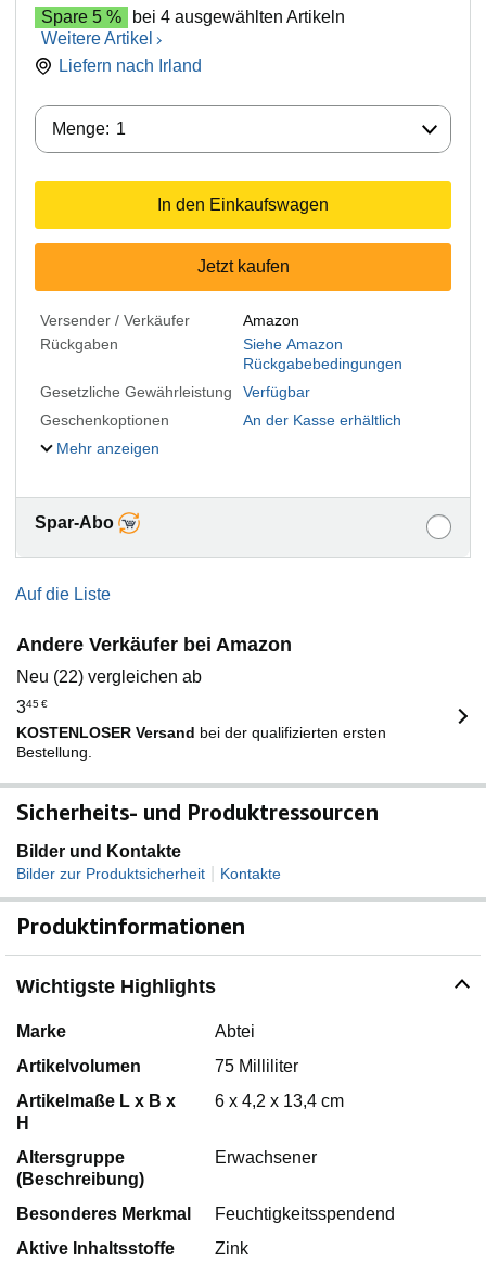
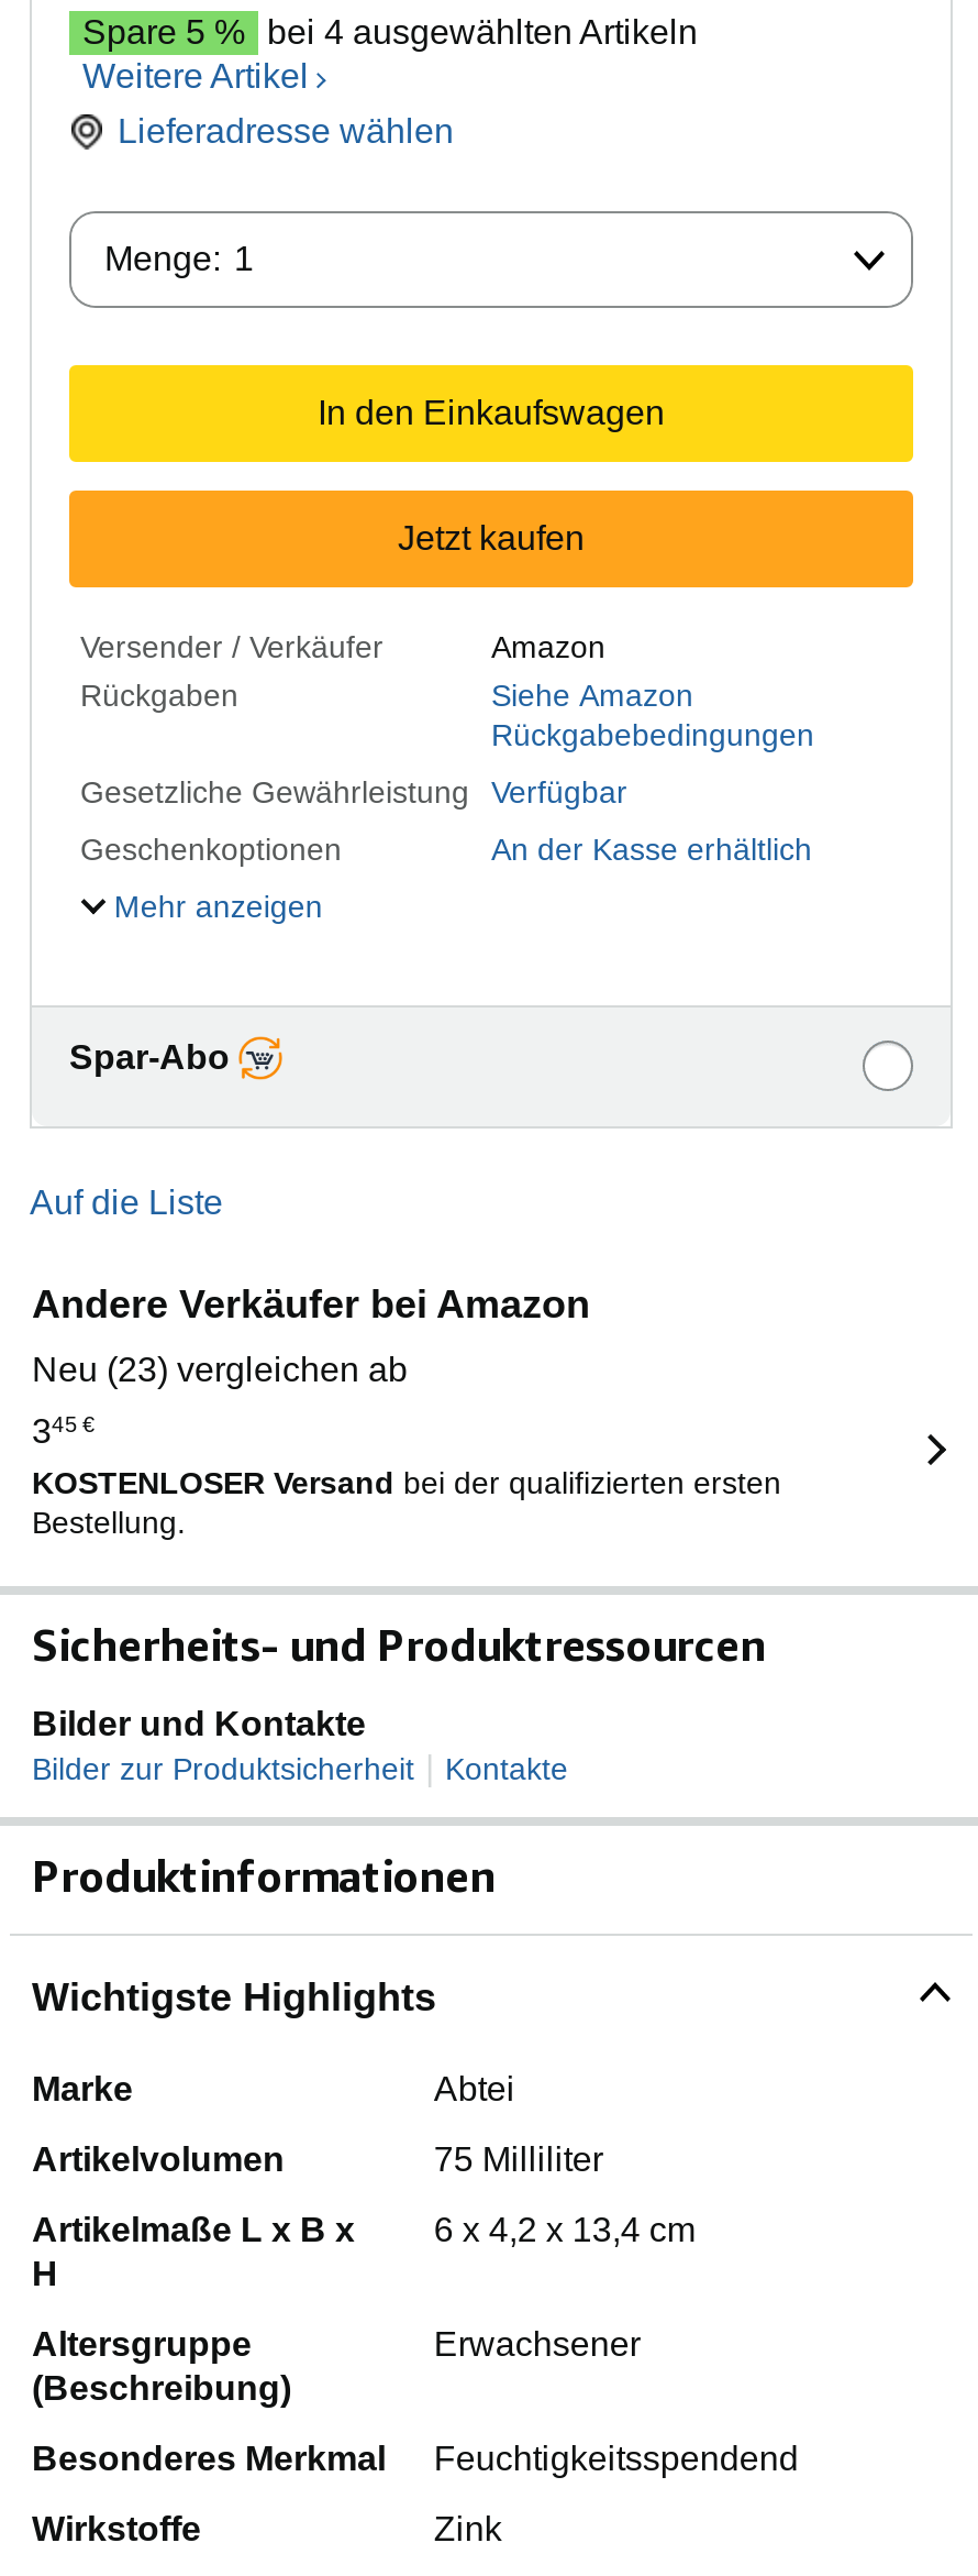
[59,57,202,75] Liefern nach Irland -> [118,112,454,150] Lieferadresse wählen
[16,668,202,686] Neu (22) vergleichen ab -> [32,1351,408,1389] Neu (23) vergleichen ab
[16,1240,175,1258] Aktive Inhaltsstoffe -> [32,2511,201,2548] Wirkstoffe

